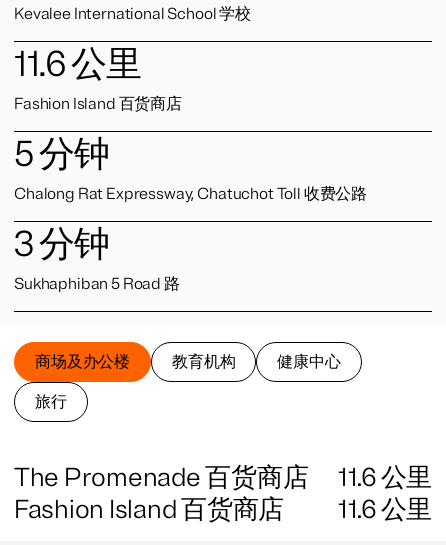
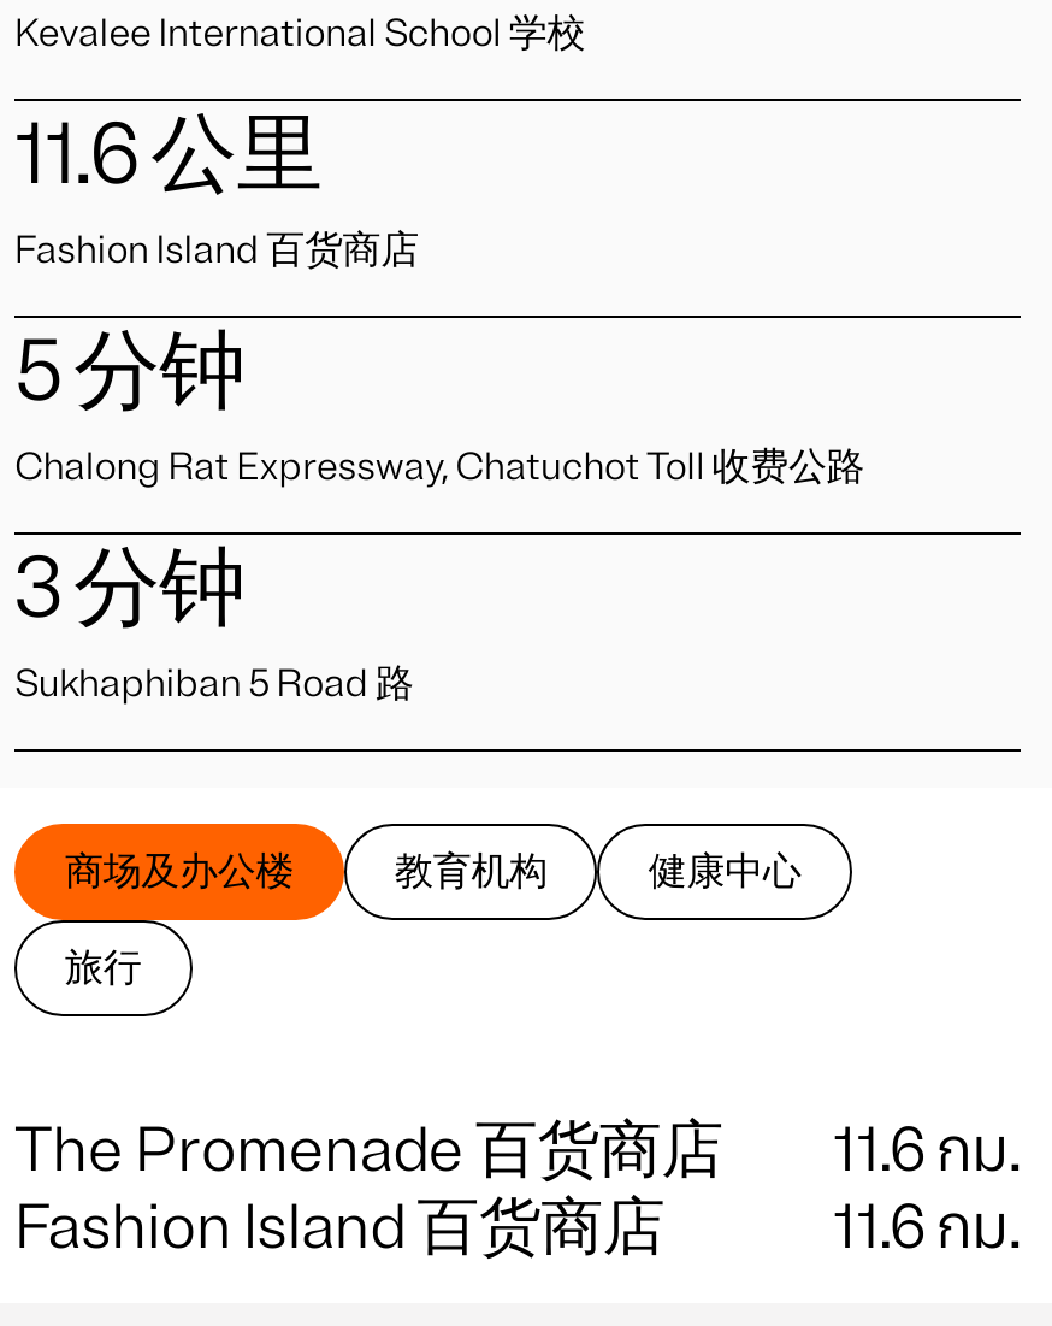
[14,461,432,494] The Promenade 百货商店 11.6 公里 -> [14,1111,1021,1190] The Promenade 百货商店 11.6 กม.
[338,493,432,526] 11.6 公里 -> [833,1188,1021,1267] 11.6 กม.

